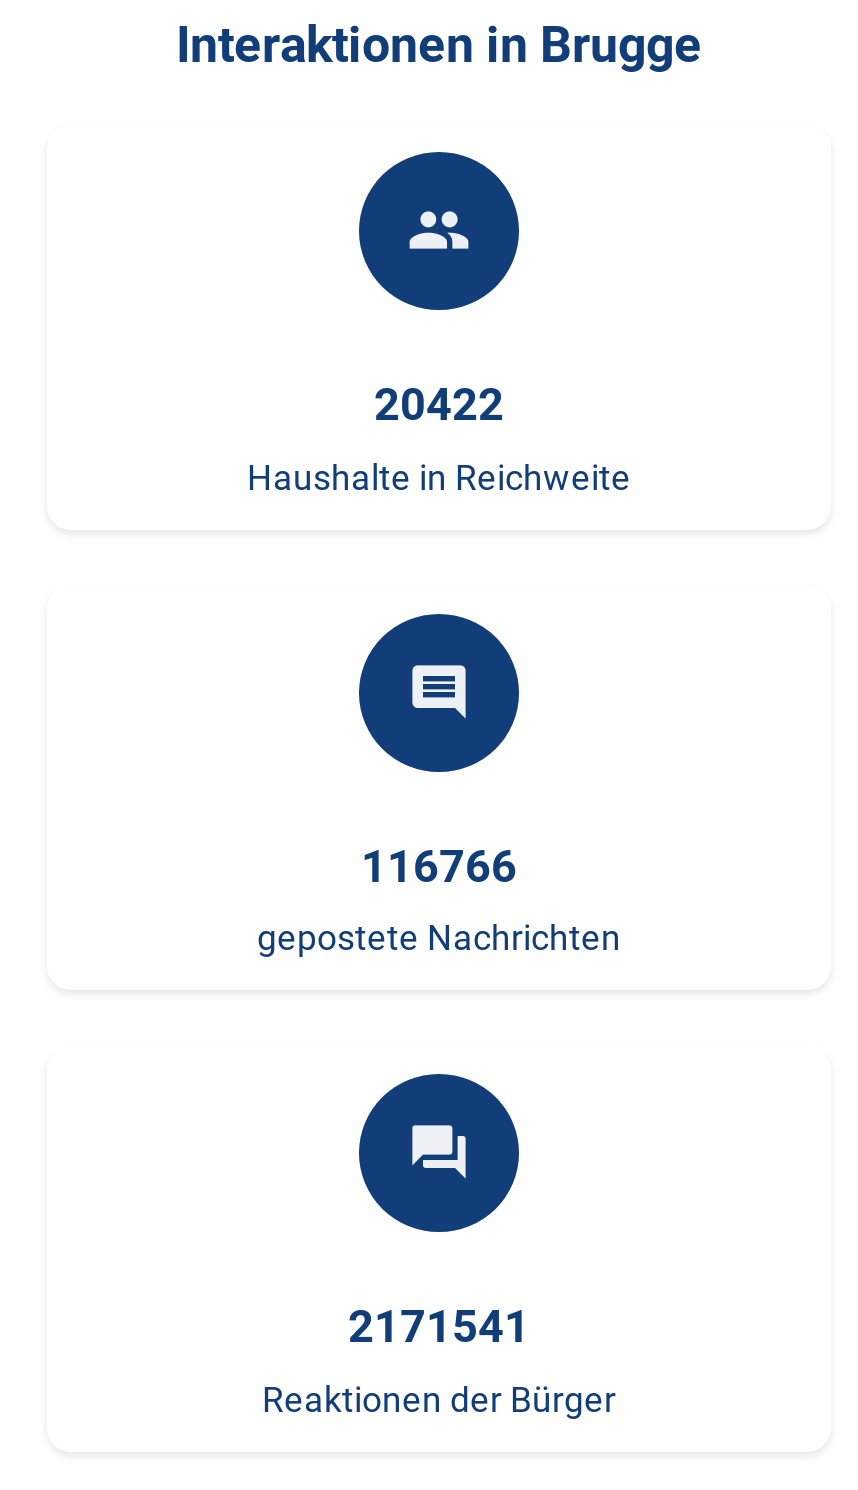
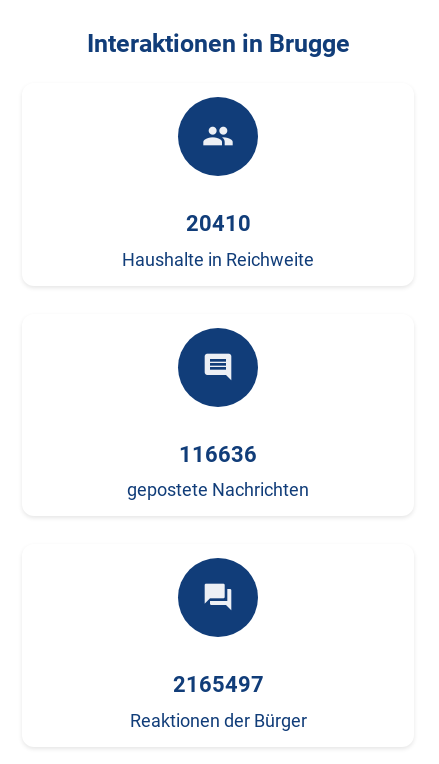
[374,378,504,430] 20422 -> [185,210,250,236] 20410
[361,839,517,891] 116766 -> [179,440,257,466] 116636
[348,1300,530,1352] 2171541 -> [172,671,263,697] 2165497

